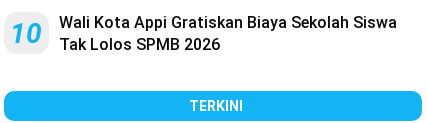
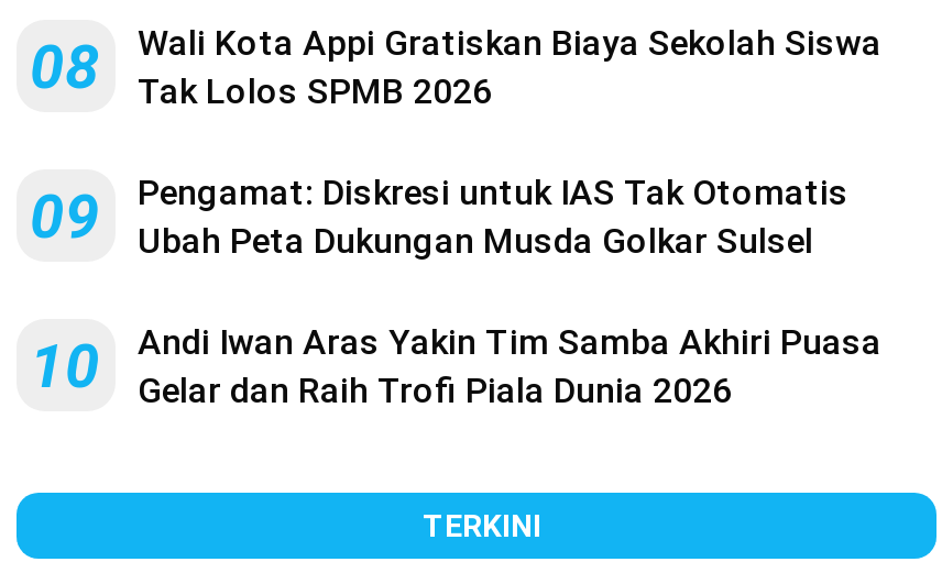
[10,13,397,54] 10 Wali Kota Appi Gratiskan Biaya Sekolah Siswa Tak Lolos SPMB 2026 -> [30,22,881,112] 08 Wali Kota Appi Gratiskan Biaya Sekolah Siswa Tak Lolos SPMB 2026
none -> [30,171,881,411] 09 | Pengamat: Diskresi untuk IAS Tak Otomatis | Ubah Peta Dukungan Musda Golkar Sulsel | 10 | Andi Iwan Aras Yakin Tim Samba Akhiri Puasa | Gelar dan Raih Trofi Piala Dunia 2026

